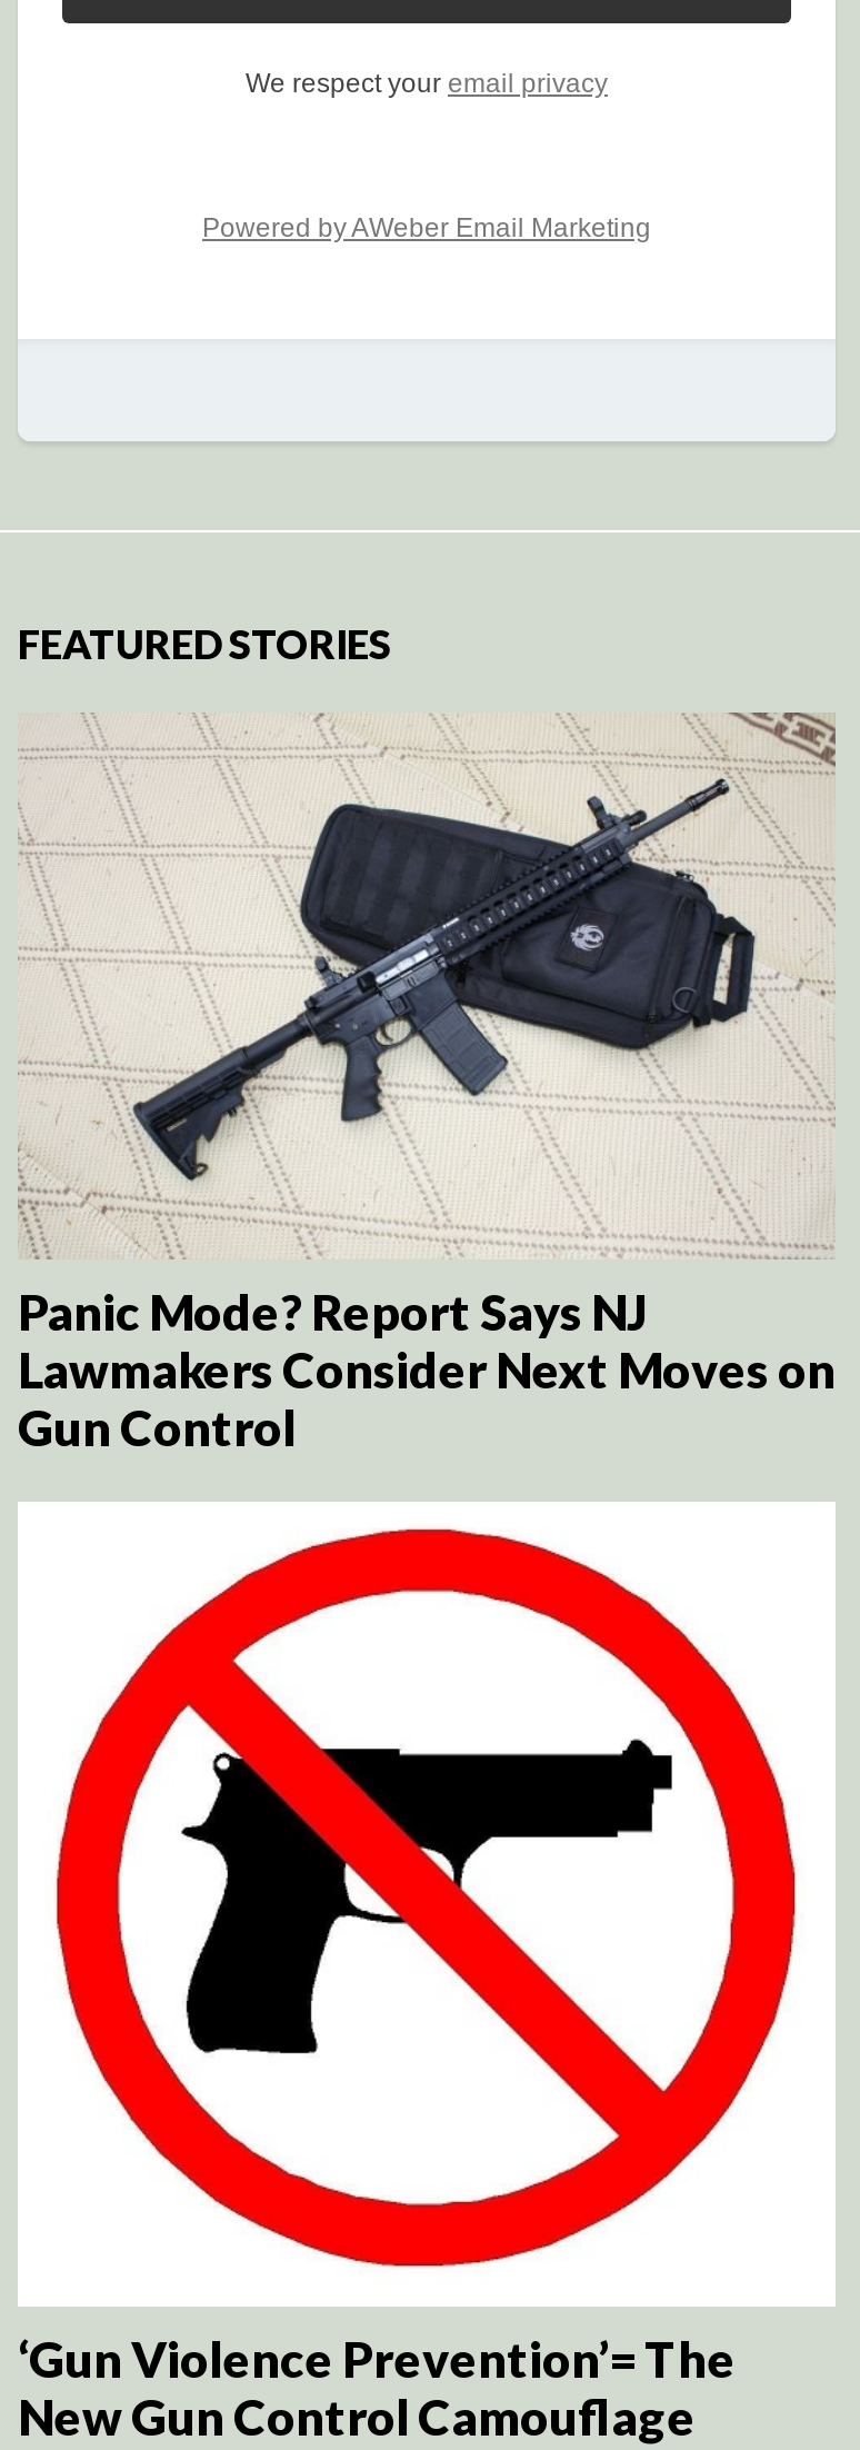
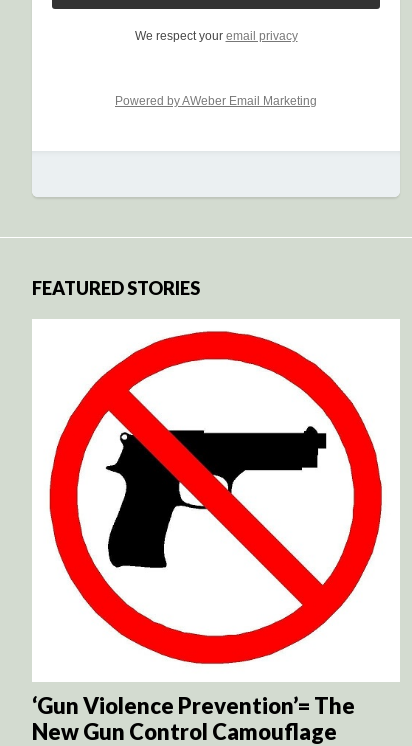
[18,710,838,1456] [image] | Panic Mode? Report Says NJ | Lawmakers Consider Next Moves on | Gun Control -> none

